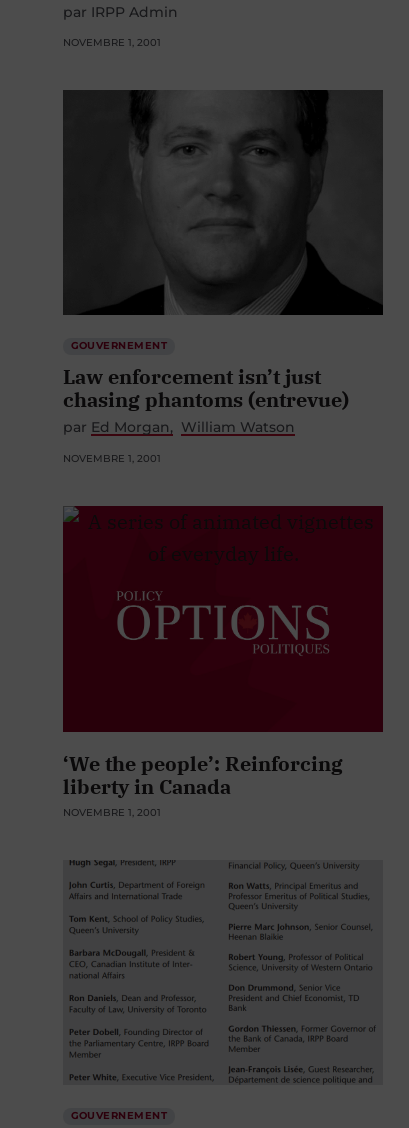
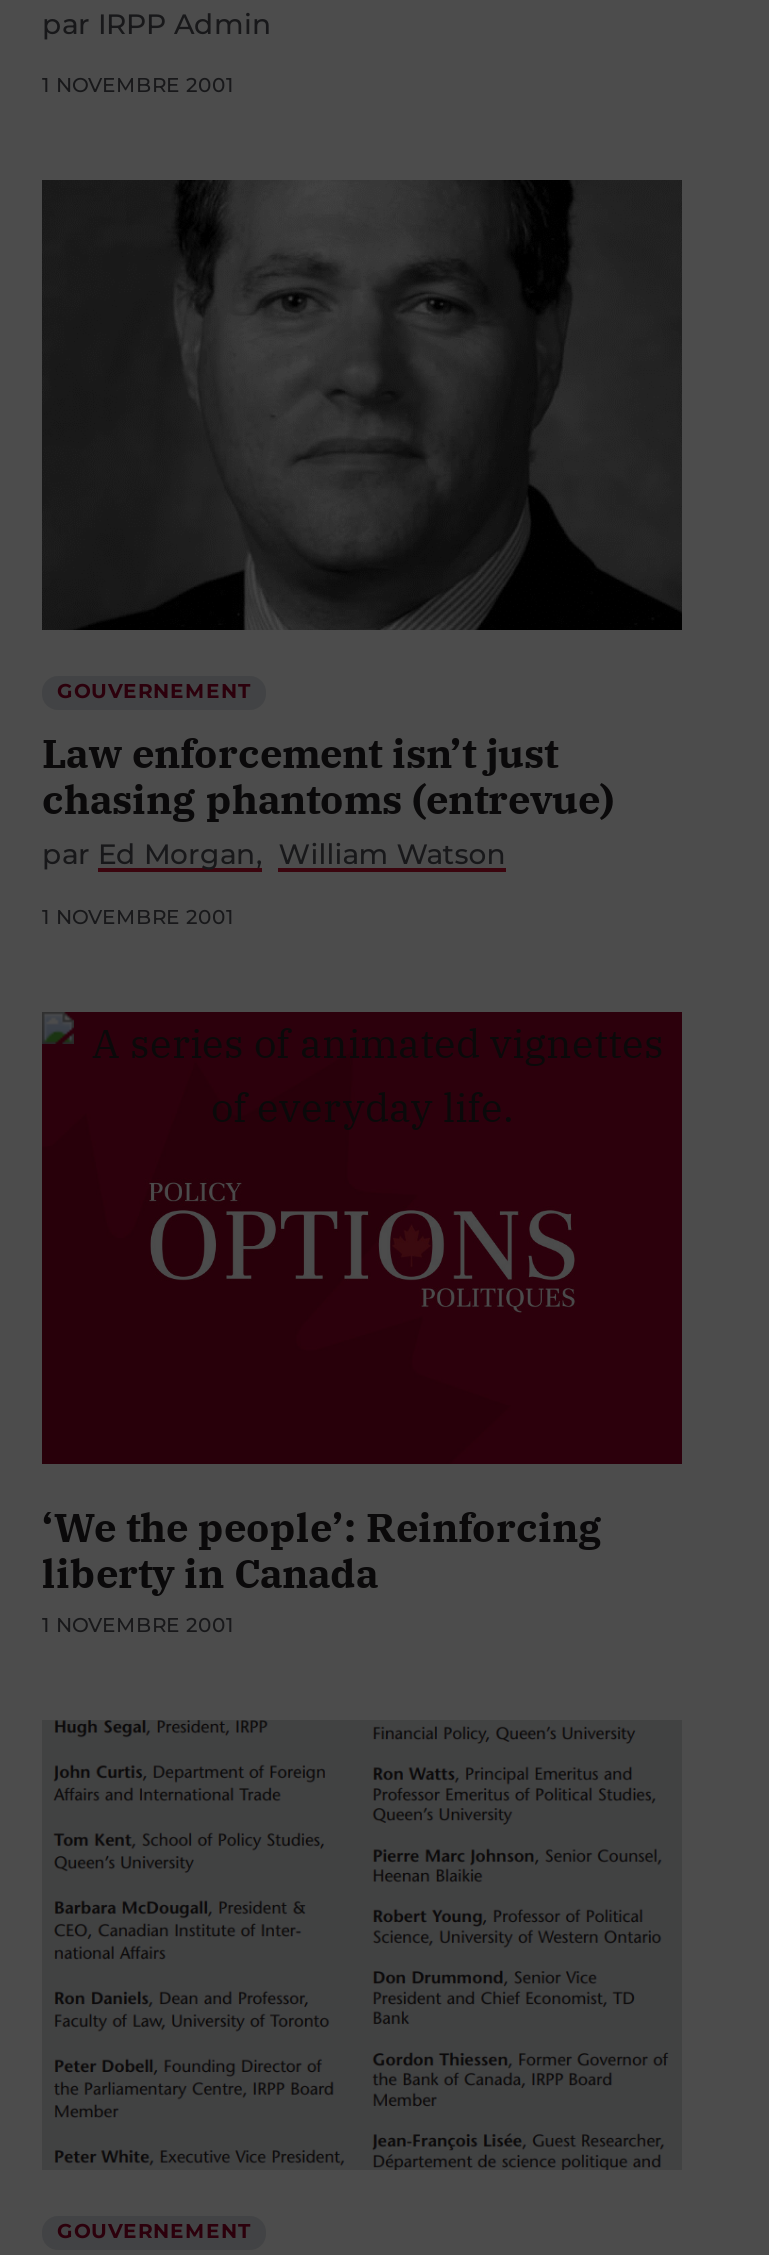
[63,35,161,48] NOVEMBRE 1, 2001 -> [42,71,234,97] 1 NOVEMBRE 2001
[63,452,161,465] NOVEMBRE 1, 2001 -> [42,904,234,930] 1 NOVEMBRE 2001
[63,806,161,819] NOVEMBRE 1, 2001 -> [42,1611,234,1637] 1 NOVEMBRE 2001

